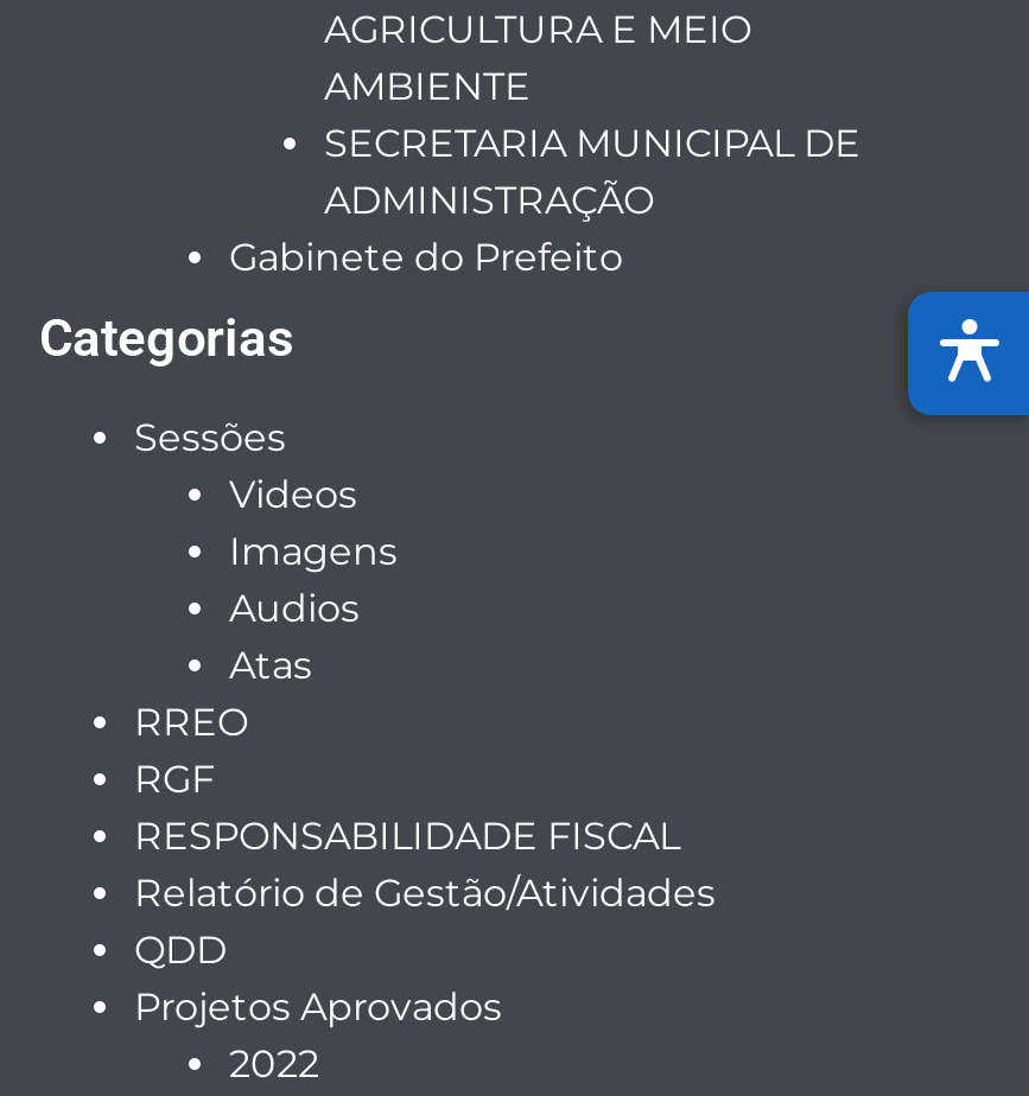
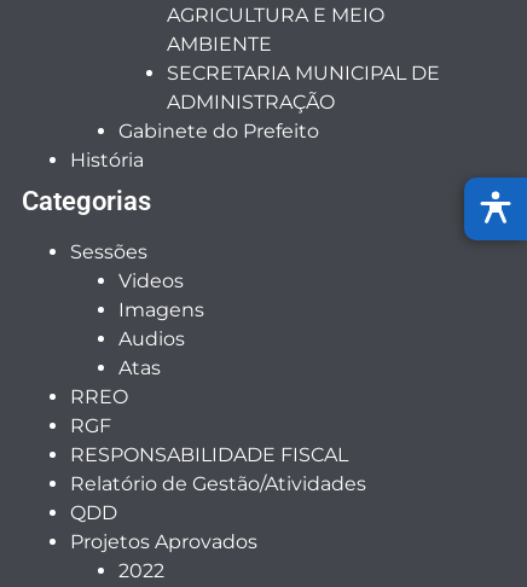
none -> [70,149,144,172] História

